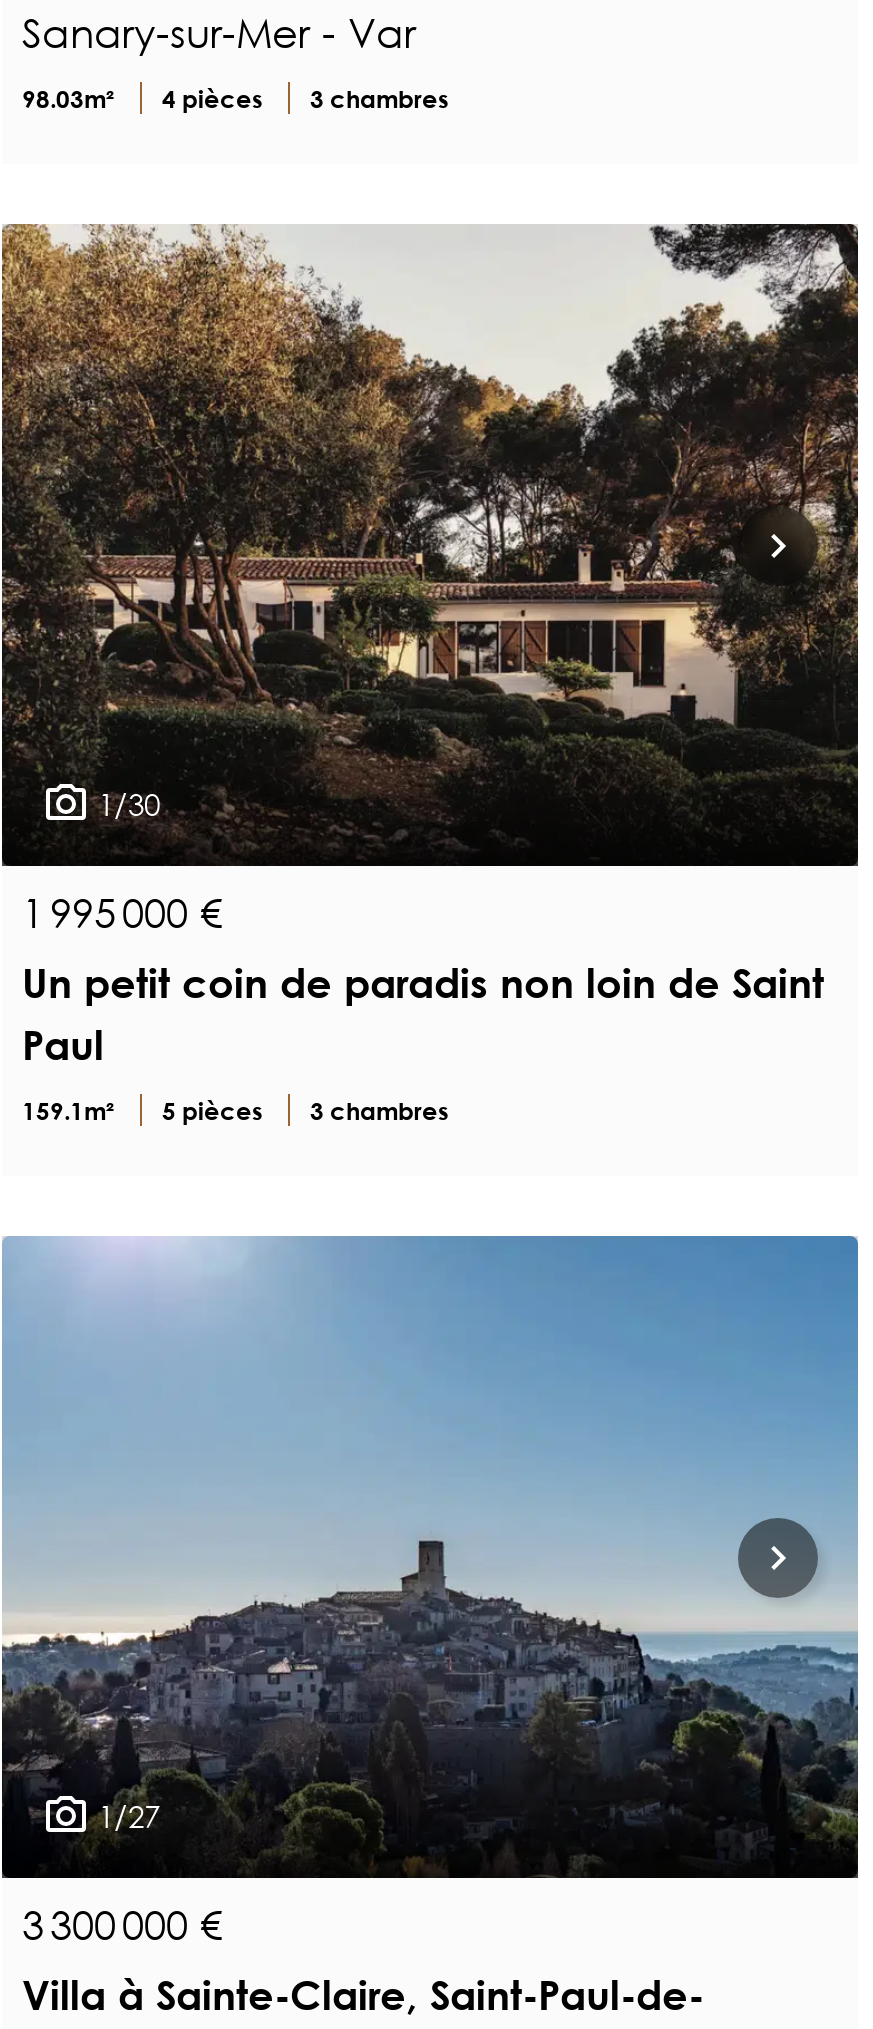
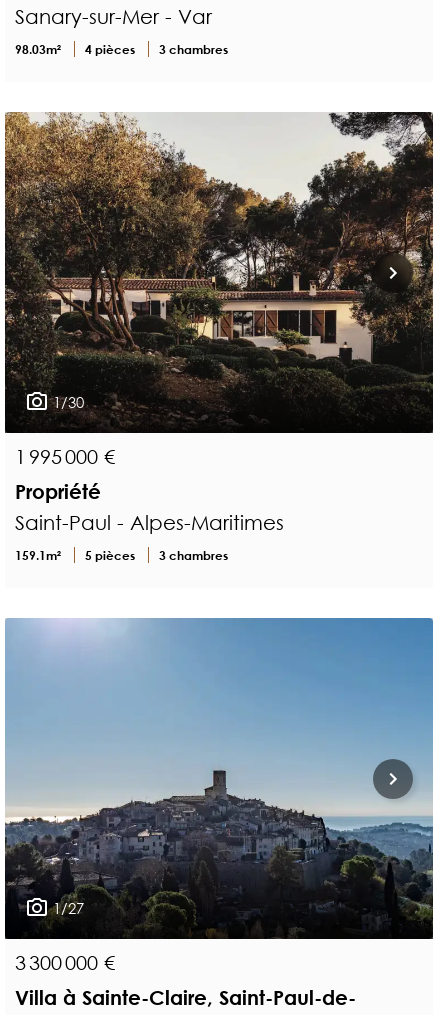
[22,961,824,1069] Un petit coin de paradis non loin de Saint | Paul -> [15,480,284,534] Propriété | Saint-Paul - Alpes-Maritimes

